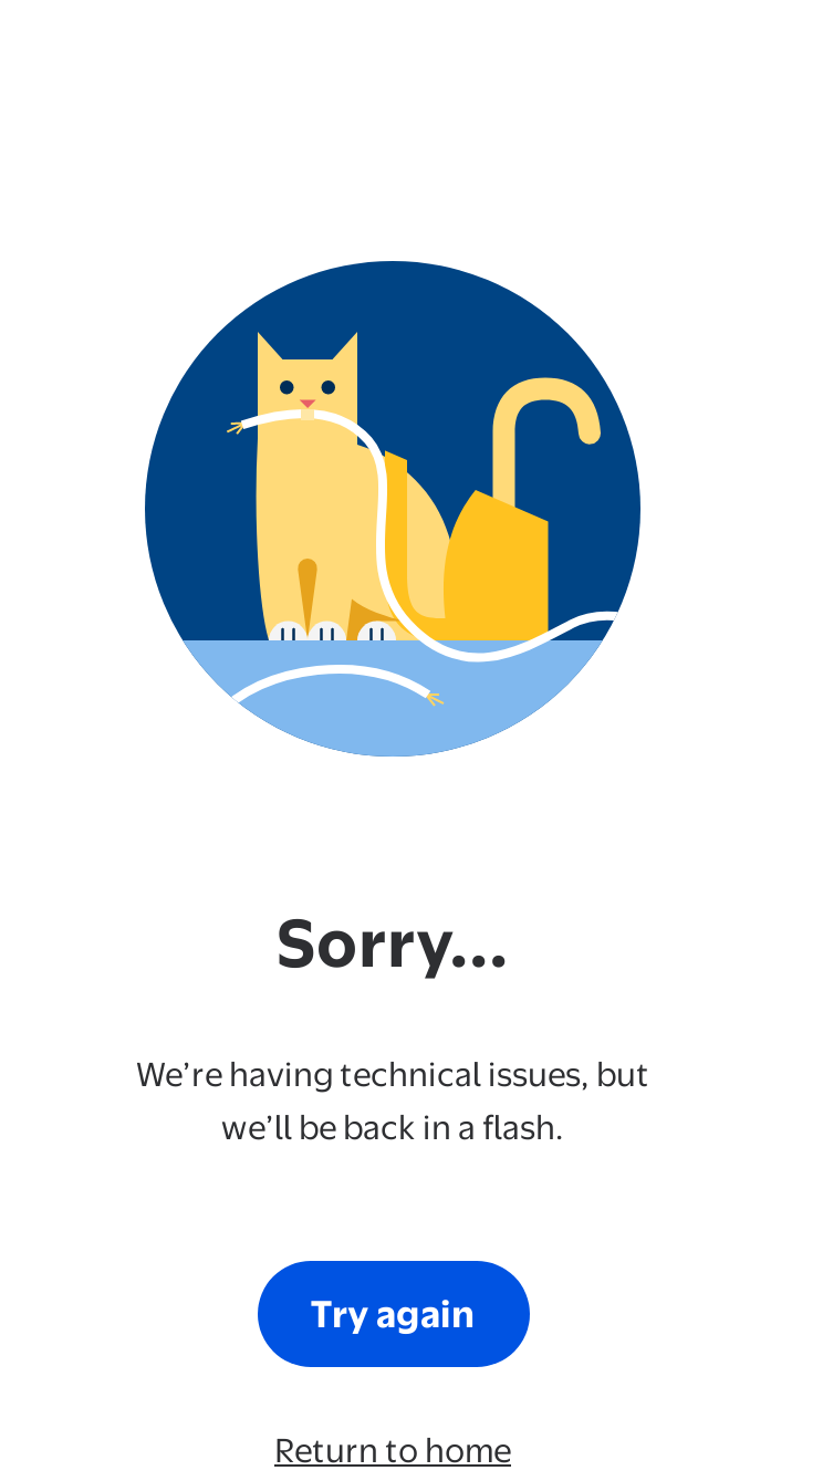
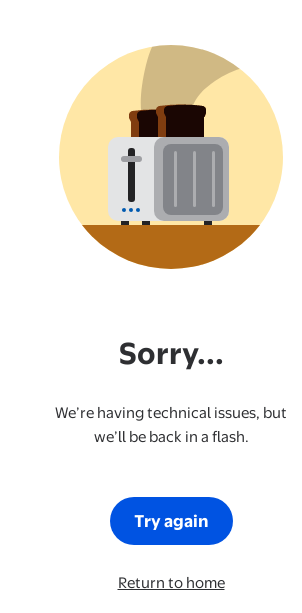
[143,259,643,759] [image] -> [59,45,283,270] [image]

